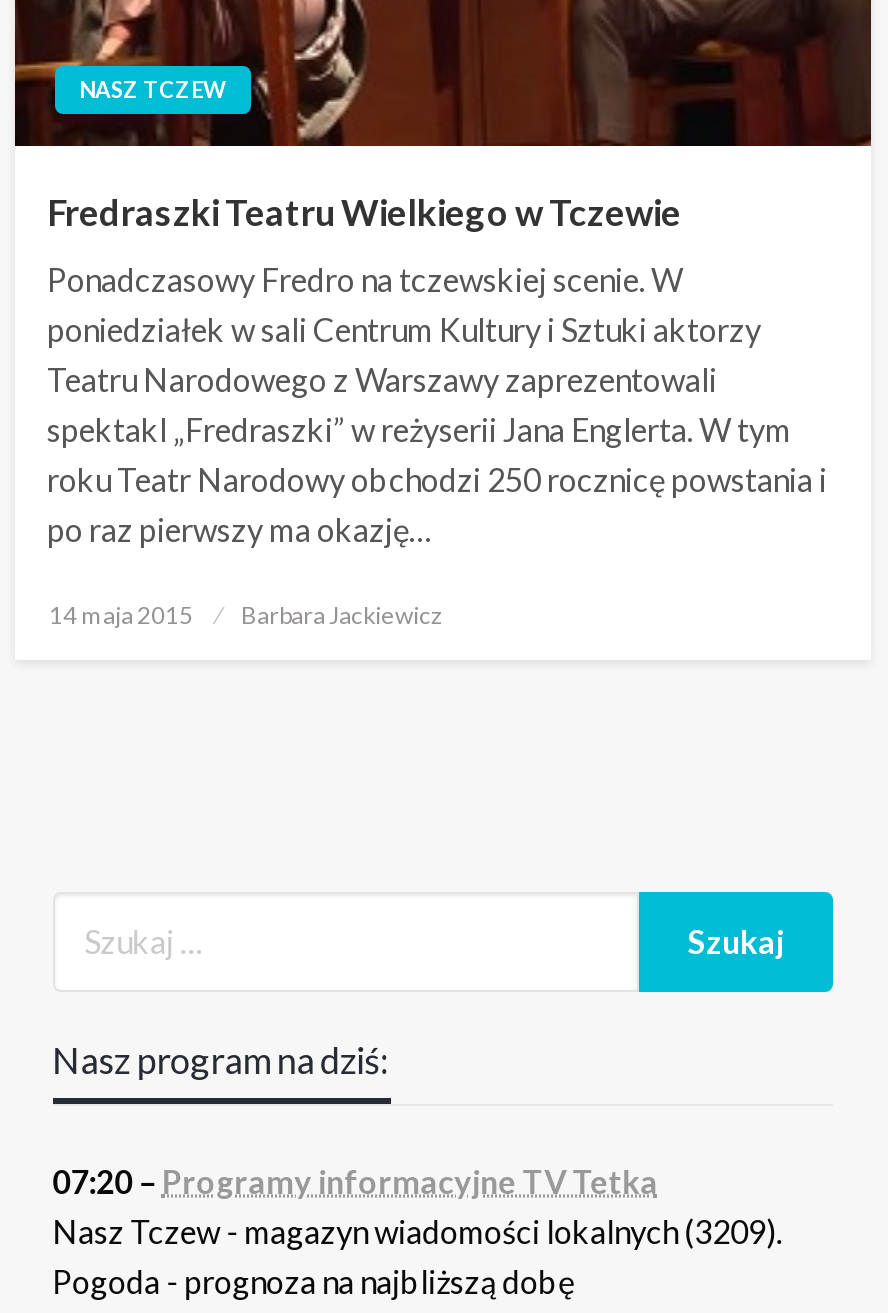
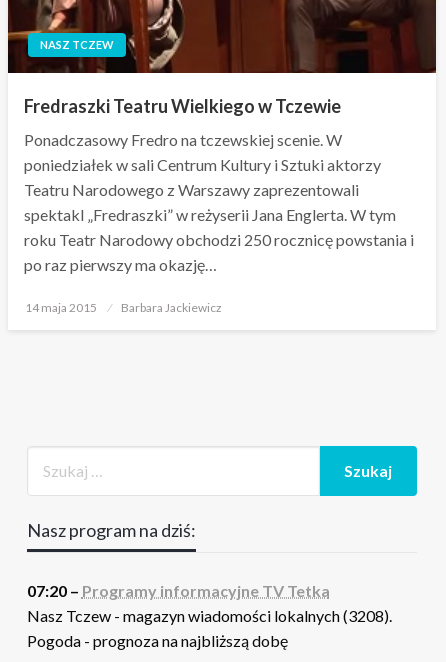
[52,1211,782,1249] Nasz Tczew - magazyn wiadomości lokalnych (3209). -> [27,606,392,625] Nasz Tczew - magazyn wiadomości lokalnych (3208).

